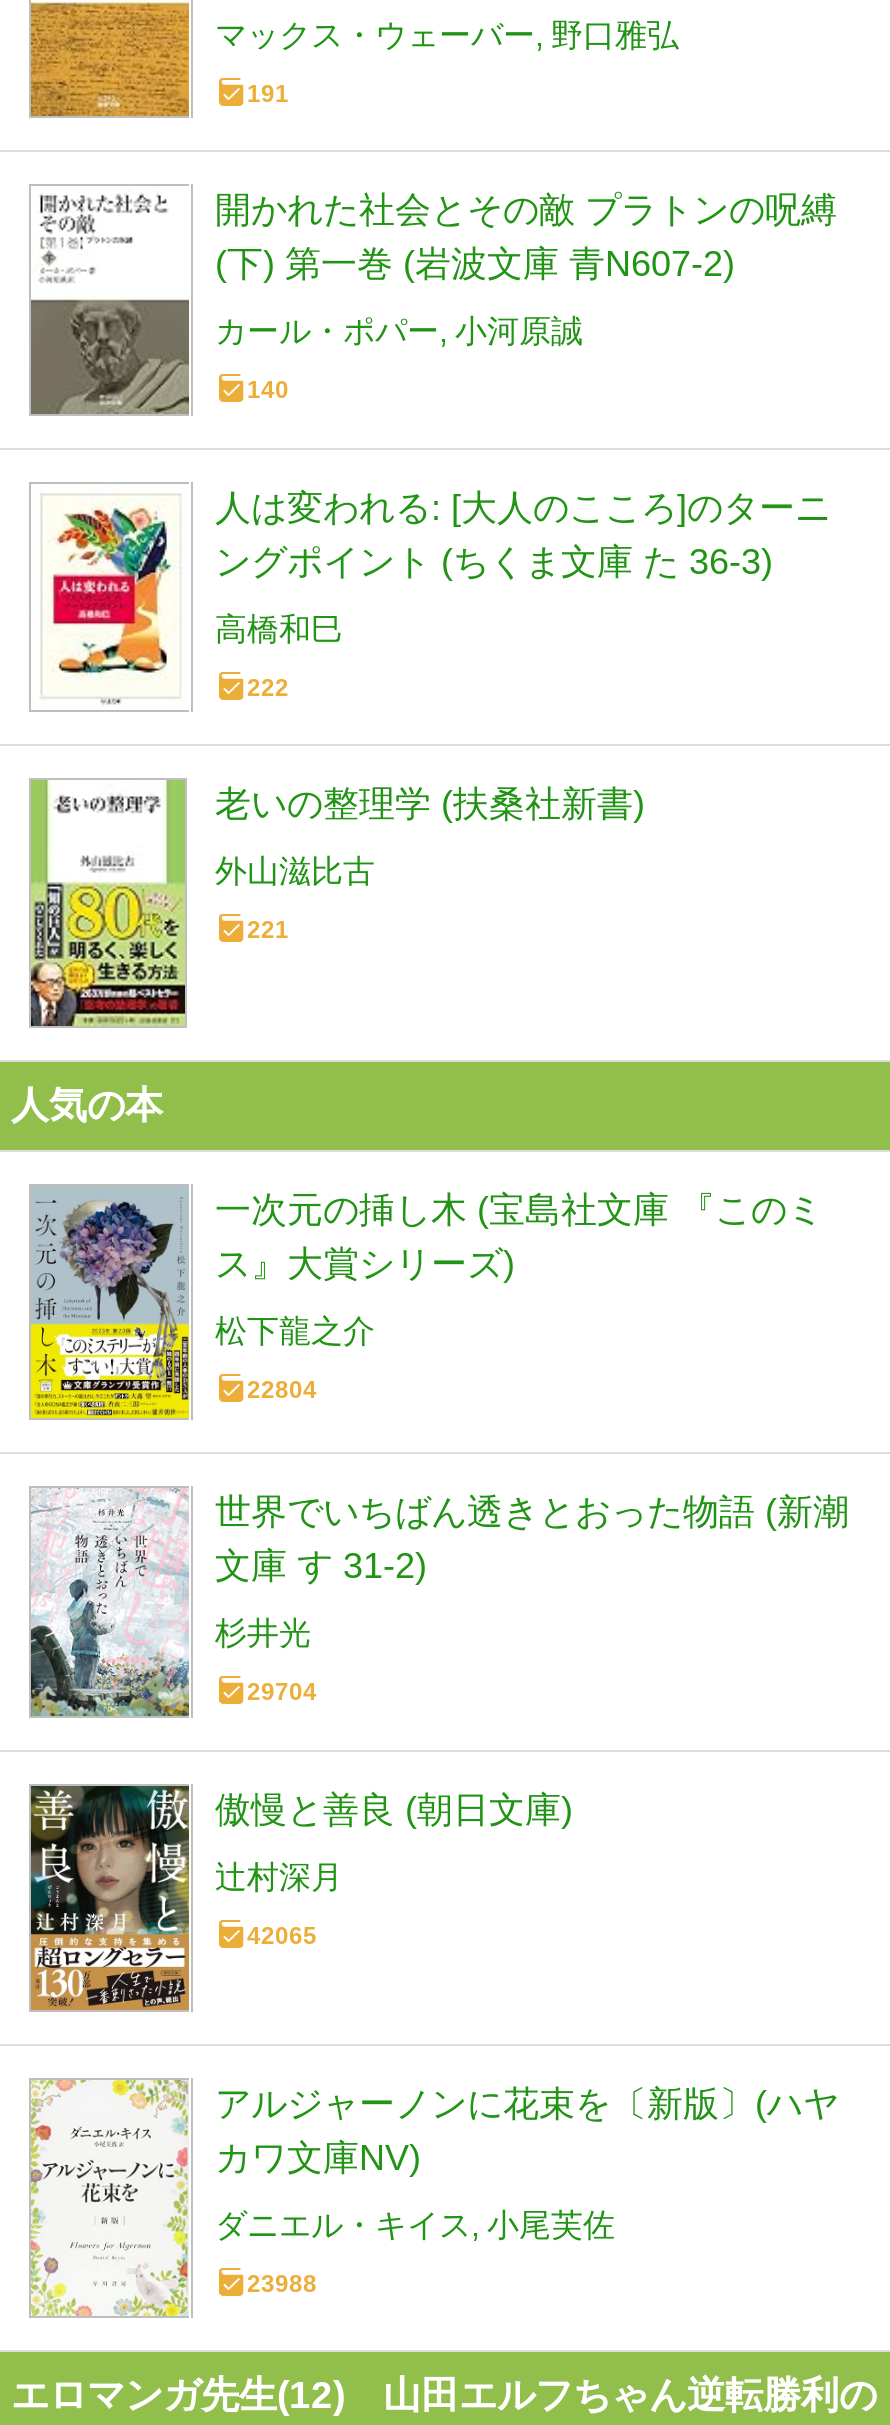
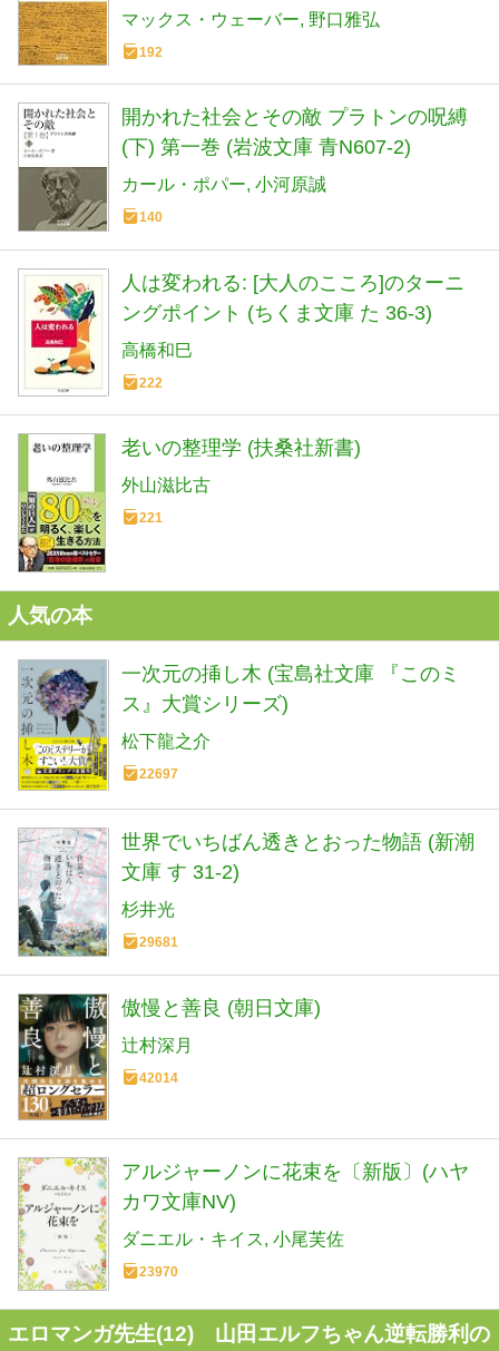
[247,80,289,108] 191 -> [139,45,163,60] 192
[247,1377,317,1405] 22804 -> [139,767,178,782] 22697
[247,1677,317,1705] 29704 -> [139,934,178,950] 29681
[247,1921,317,1949] 42065 -> [139,1070,178,1085] 42014
[247,2270,317,2298] 23988 -> [139,1264,178,1280] 23970

